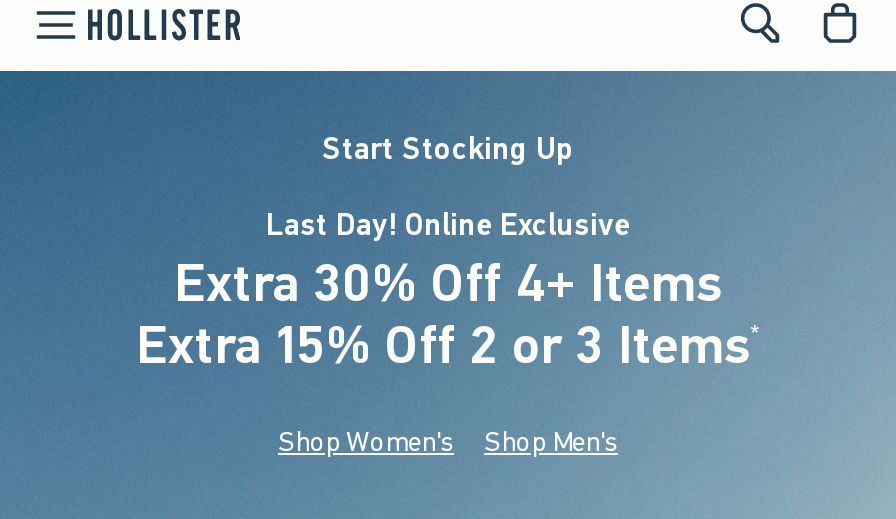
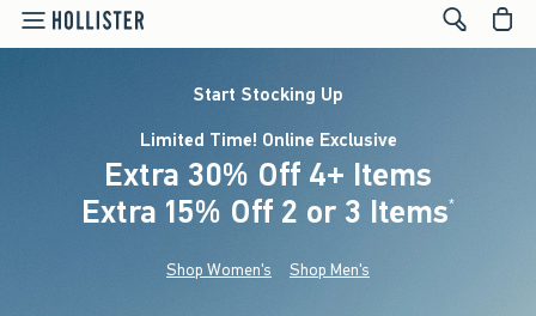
[266,205,630,245] Last Day! Online Exclusive -> [139,128,397,152] Limited Time! Online Exclusive

